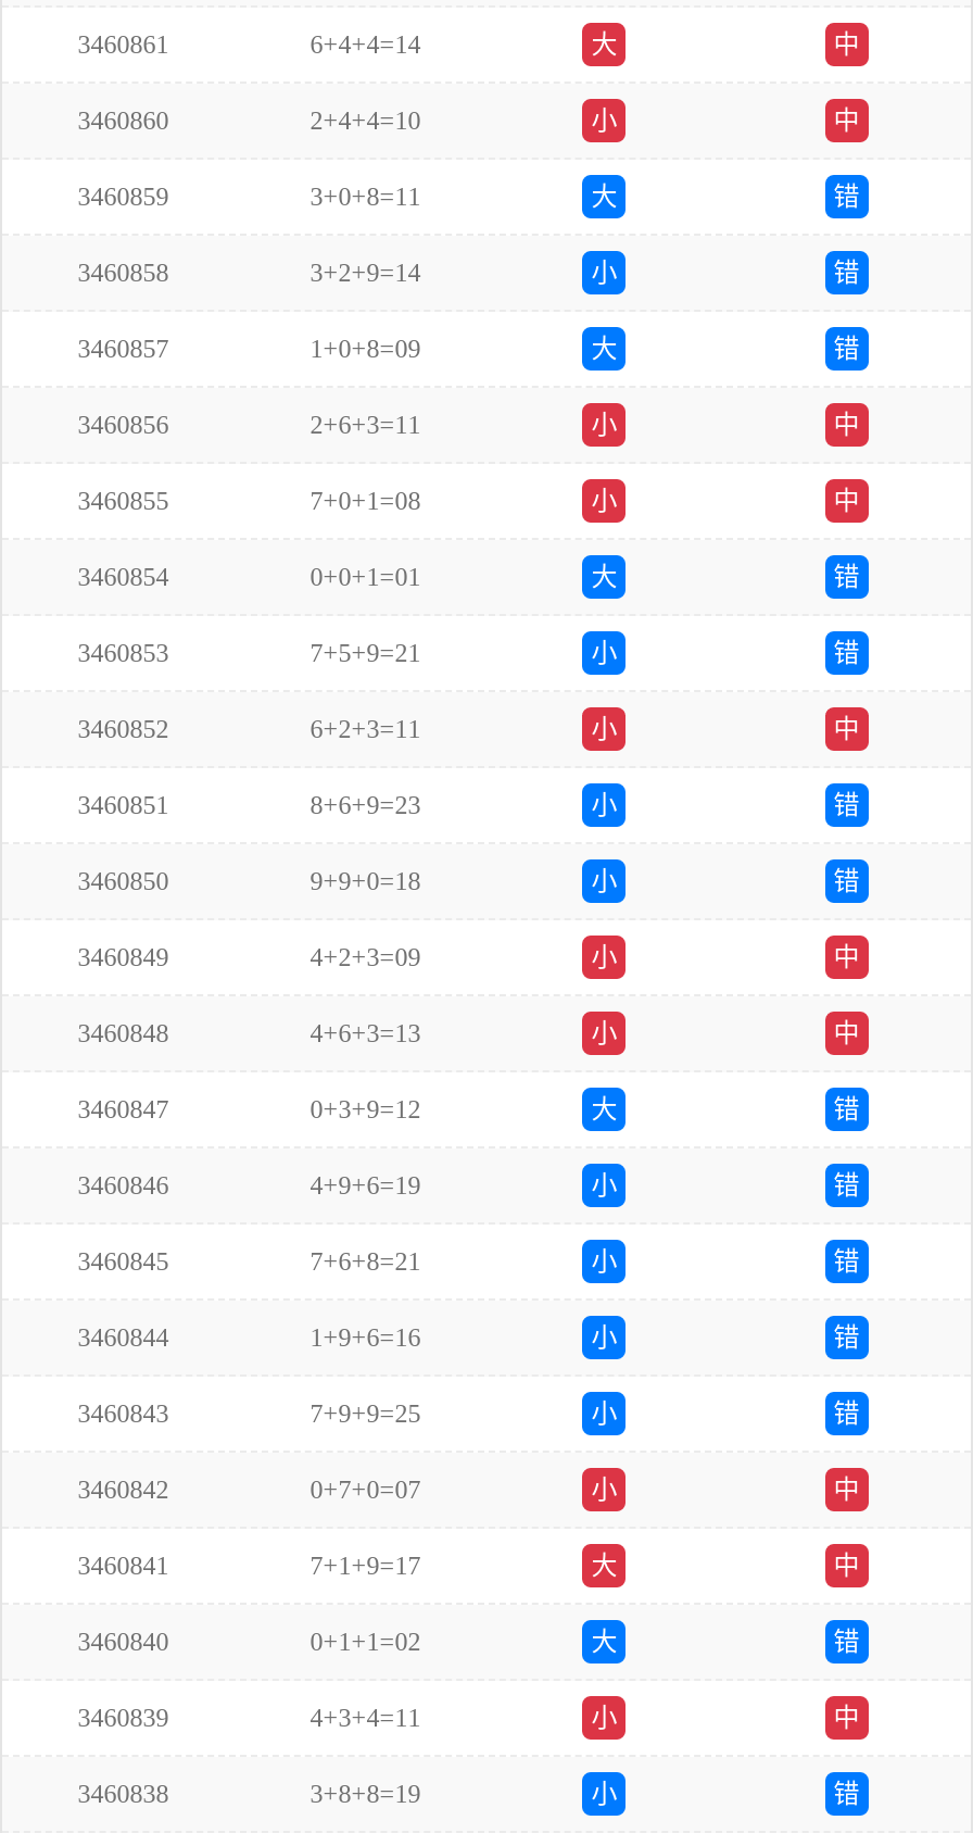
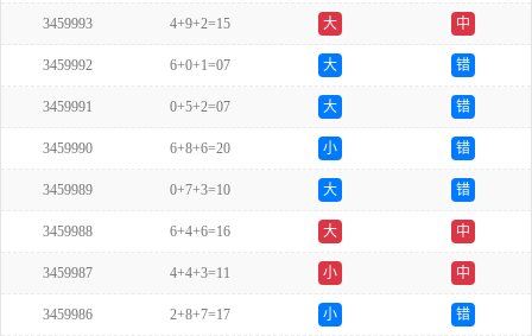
[78,29,169,60] 3460861 -> [43,15,92,32] 3459993
[310,29,421,60] 6+4+4=14 -> [170,15,230,32] 4+9+2=15
[78,105,860,212] 3460860 | 2+4+4=10 | 小 | 中 | 3460859 | 3+0+8=11 -> [43,57,230,74] 3459992 | 6+0+1=07
[78,258,860,364] 3460858 | 3+2+9=14 | 小 | 错 | 3460857 | 1+0+8=09 -> [43,99,230,115] 3459991 | 0+5+2=07
[78,410,860,668] 3460856 | 2+6+3=11 | 小 | 中 | 3460855 | 7+0+1=08 | 小 | 中 | 3460854 | 0+0+1=01 | 大 | 错 | 3460853 | 7+5+9=21 -> [43,140,230,157] 3459990 | 6+8+6=20
[78,714,860,1125] 3460852 | 6+2+3=11 | 小 | 中 | 3460851 | 8+6+9=23 | 小 | 错 | 3460850 | 9+9+0=18 | 小 | 错 | 3460849 | 4+2+3=09 | 小 | 中 | 3460848 | 4+6+3=13 | 小 | 中 | 3460847 | 0+3+9=12 -> [43,182,230,198] 3459989 | 0+7+3=10
[78,1170,860,1581] 3460846 | 4+9+6=19 | 小 | 错 | 3460845 | 7+6+8=21 | 小 | 错 | 3460844 | 1+9+6=16 | 小 | 错 | 3460843 | 7+9+9=25 | 小 | 错 | 3460842 | 0+7+0=07 | 小 | 中 | 3460841 | 7+1+9=17 -> [43,223,230,240] 3459988 | 6+4+6=16
[78,1627,860,1733] 3460840 | 0+1+1=02 | 大 | 错 | 3460839 | 4+3+4=11 -> [43,265,230,281] 3459987 | 4+4+3=11
[78,1779,169,1809] 3460838 -> [43,306,92,323] 3459986
[310,1779,421,1809] 3+8+8=19 -> [170,306,230,323] 2+8+7=17

